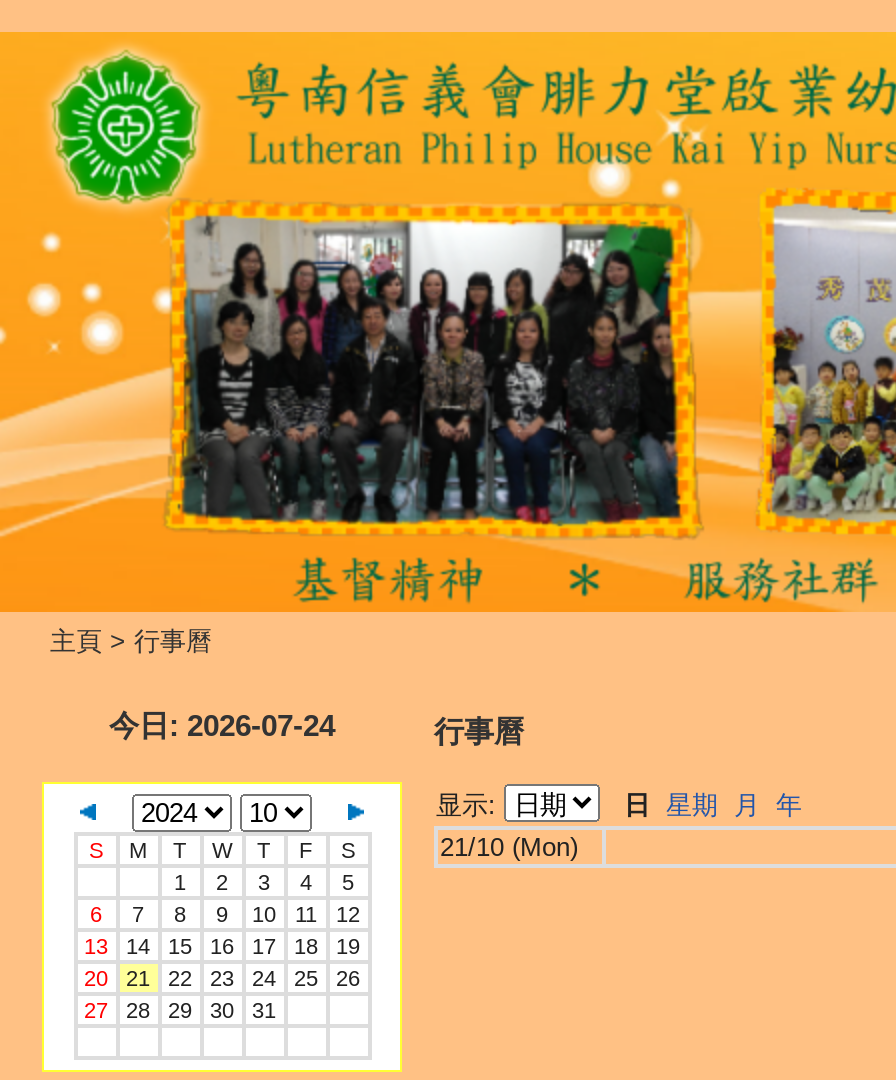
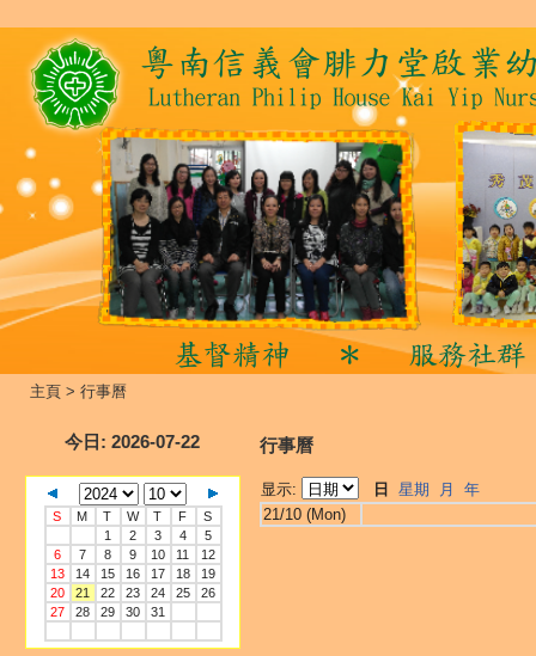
[109,708,335,742] 今日: 2026-07-24 -> [65,431,200,452] 今日: 2026-07-22

